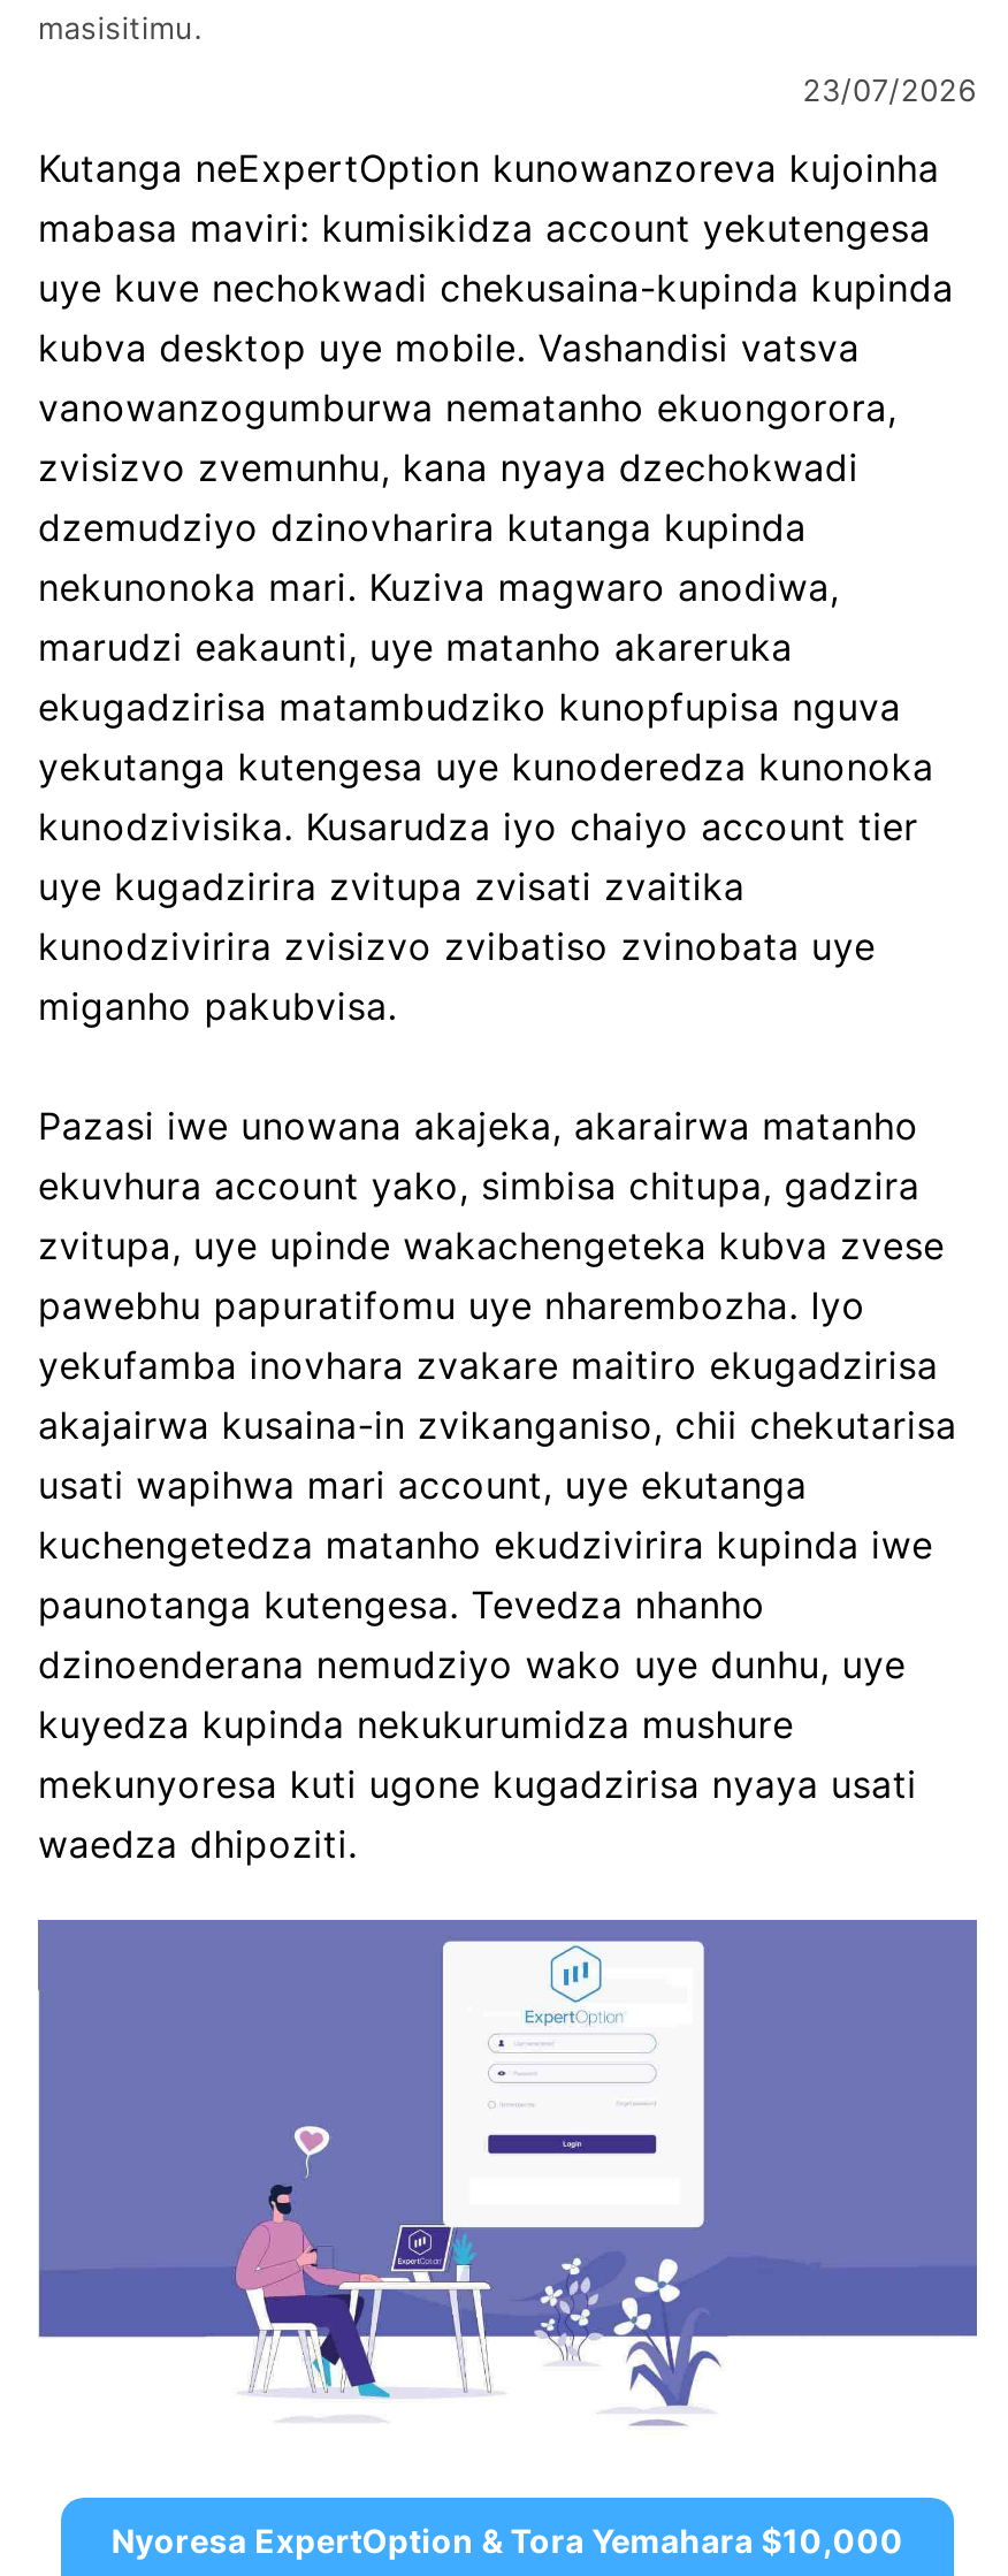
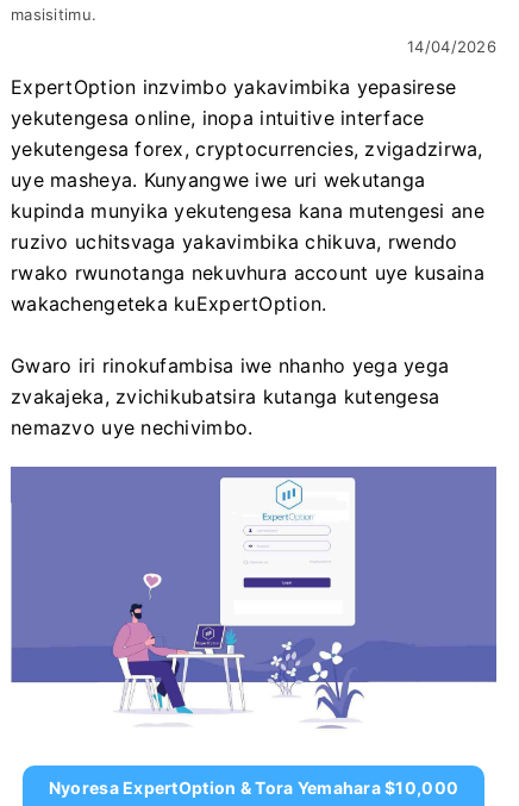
[802,71,977,108] 23/07/2026 -> [407,37,496,56] 14/04/2026
[38,145,954,1029] Kutanga neExpertOption kunowanzoreva kujoinha | mabasa maviri: kumisikidza account yekutengesa | uye kuve nechokwadi chekusaina-kupinda kupinda | kubva desktop uye mobile. Vashandisi vatsva | vanowanzogumburwa nematanho ekuongorora, | zvisizvo zvemunhu, kana nyaya dzechokwadi | dzemudziyo dzinovharira kutanga kupinda | nekunonoka mari. Kuziva magwaro anodiwa, | marudzi eakaunti, uye matanho akareruka | ekugadzirisa matambudziko kunopfupisa nguva | yekutanga kutengesa uye kunoderedza kunonoka | kunodzivisika. Kusarudza iyo chaiyo account tier | uye kugadzirira zvitupa zvisati zvaitika | kunodzivirira zvisizvo zvibatiso zvinobata uye | miganho pakubvisa. -> [11,75,484,315] ExpertOption inzvimbo yakavimbika yepasirese | yekutengesa online, inopa intuitive interface | yekutengesa forex, cryptocurrencies, zvigadzirwa, | uye masheya. Kunyangwe iwe uri wekutanga | kupinda munyika yekutengesa kana mutengesi ane | ruzivo uchitsvaga yakavimbika chikuva, rwendo | rwako rwunotanga nekuvhura account uye kusaina | wakachengeteka kuExpertOption.
[38,1103,957,1867] Pazasi iwe unowana akajeka, akarairwa matanho | ekuvhura account yako, simbisa chitupa, gadzira | zvitupa, uye upinde wakachengeteka kubva zvese | pawebhu papuratifomu uye nharembozha. Iyo | yekufamba inovhara zvakare maitiro ekugadzirisa | akajairwa kusaina-in zvikanganiso, chii chekutarisa | usati wapihwa mari account, uye ekutanga | kuchengetedza matanho ekudzivirira kupinda iwe | paunotanga kutengesa. Tevedza nhanho | dzinoenderana nemudziyo wako uye dunhu, uye | kuyedza kupinda nekukurumidza mushure | mekunyoresa kuti ugone kugadzirisa nyaya usati | waedza dhipoziti. -> [11,354,449,439] Gwaro iri rinokufambisa iwe nhanho yega yega | zvakajeka, zvichikubatsira kutanga kutengesa | nemazvo uye nechivimbo.

